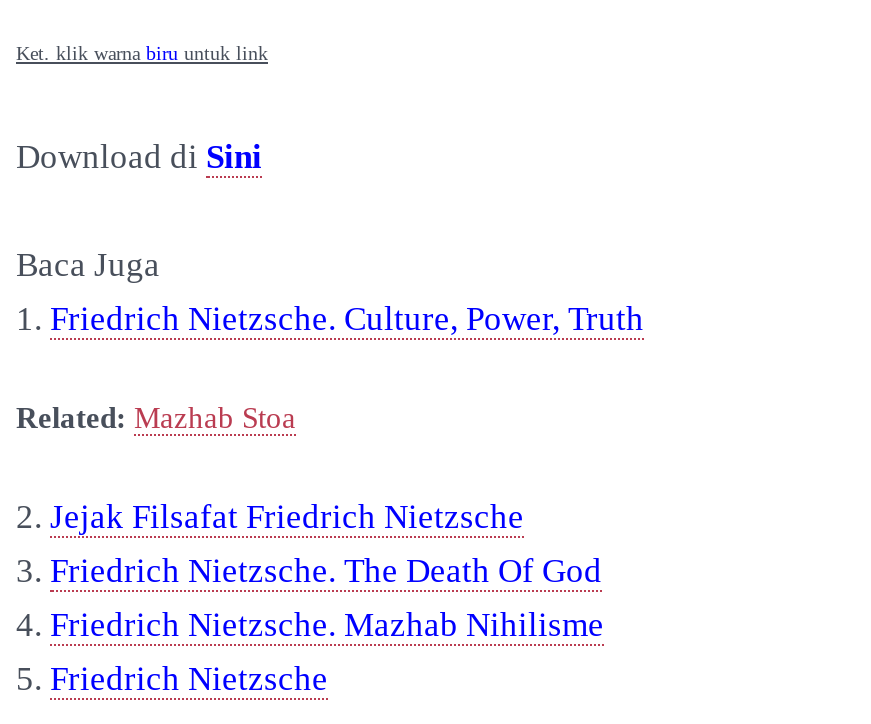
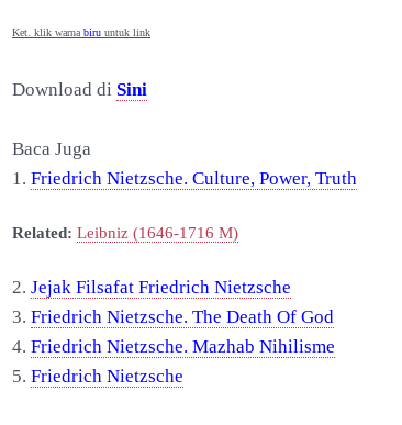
[16,402,296,434] Related: Mazhab Stoa -> [12,224,238,242] Related: Leibniz (1646-1716 M)

